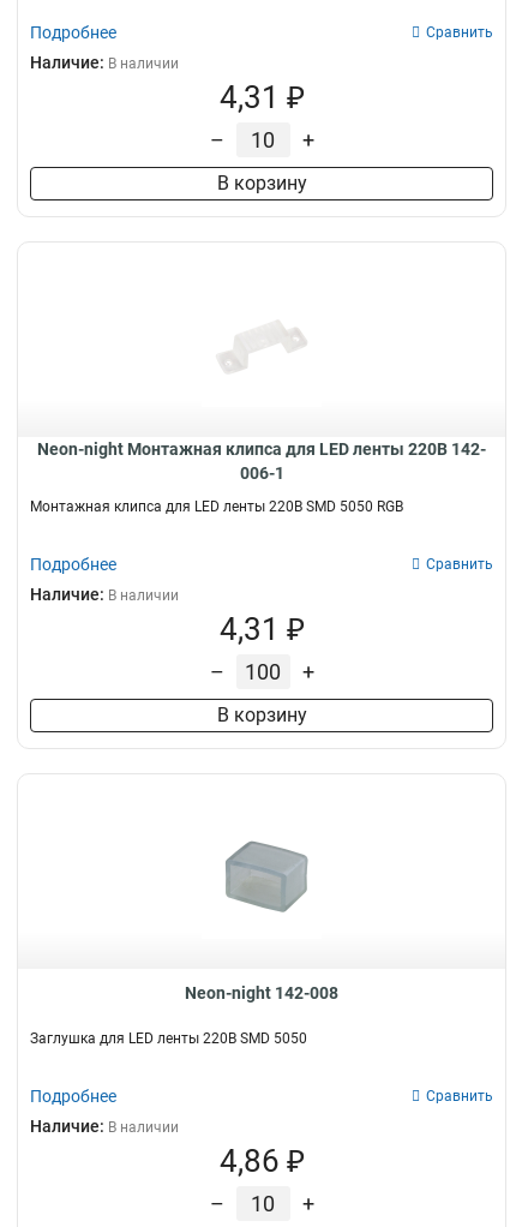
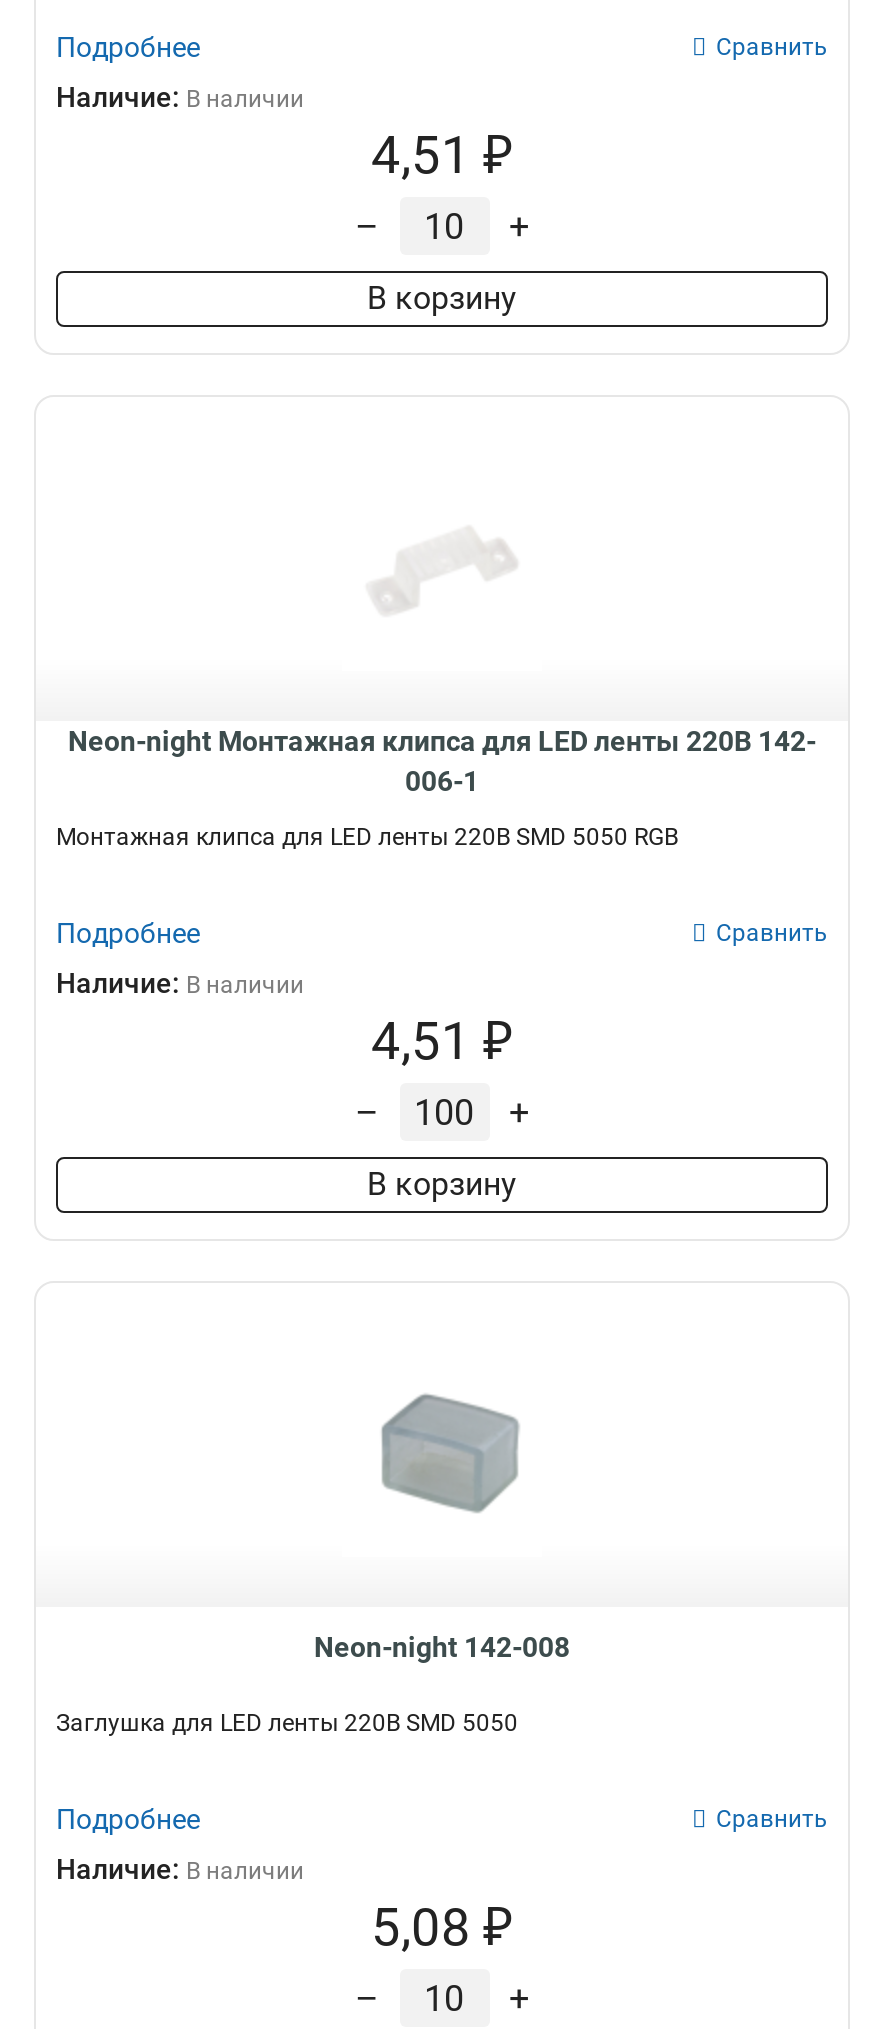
[219,79,304,115] 4,31 ₽ -> [371,125,513,185] 4,51 ₽
[219,611,304,647] 4,31 ₽ -> [371,1011,513,1071] 4,51 ₽
[219,1143,304,1179] 4,86 ₽ -> [371,1897,513,1957] 5,08 ₽

